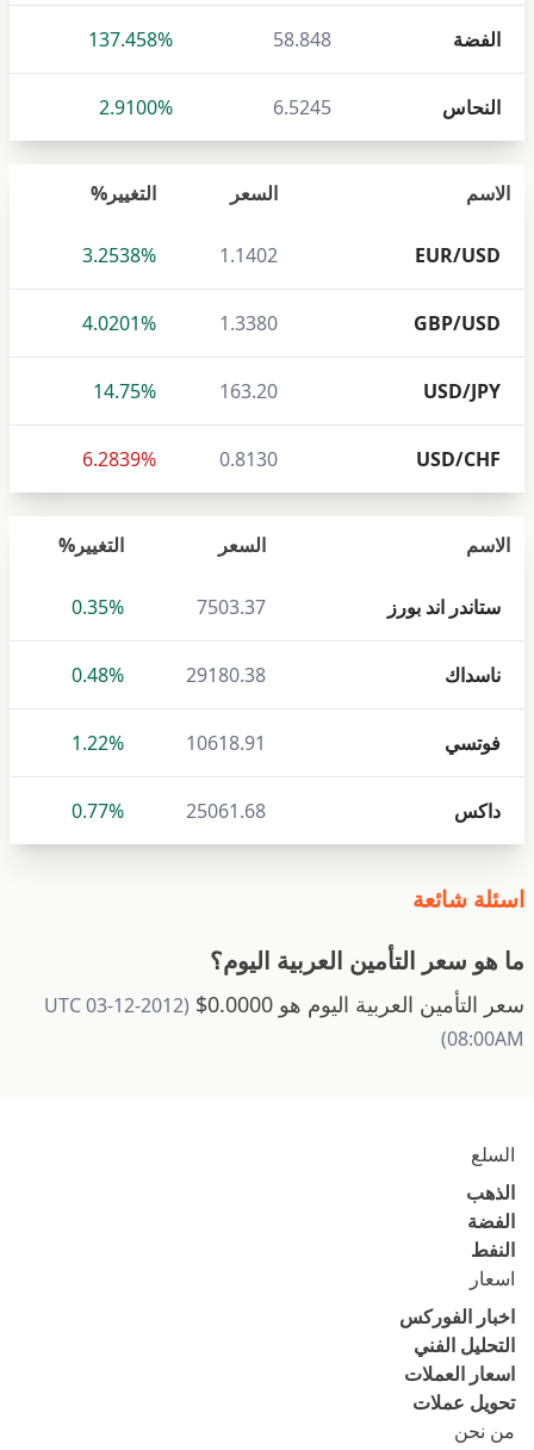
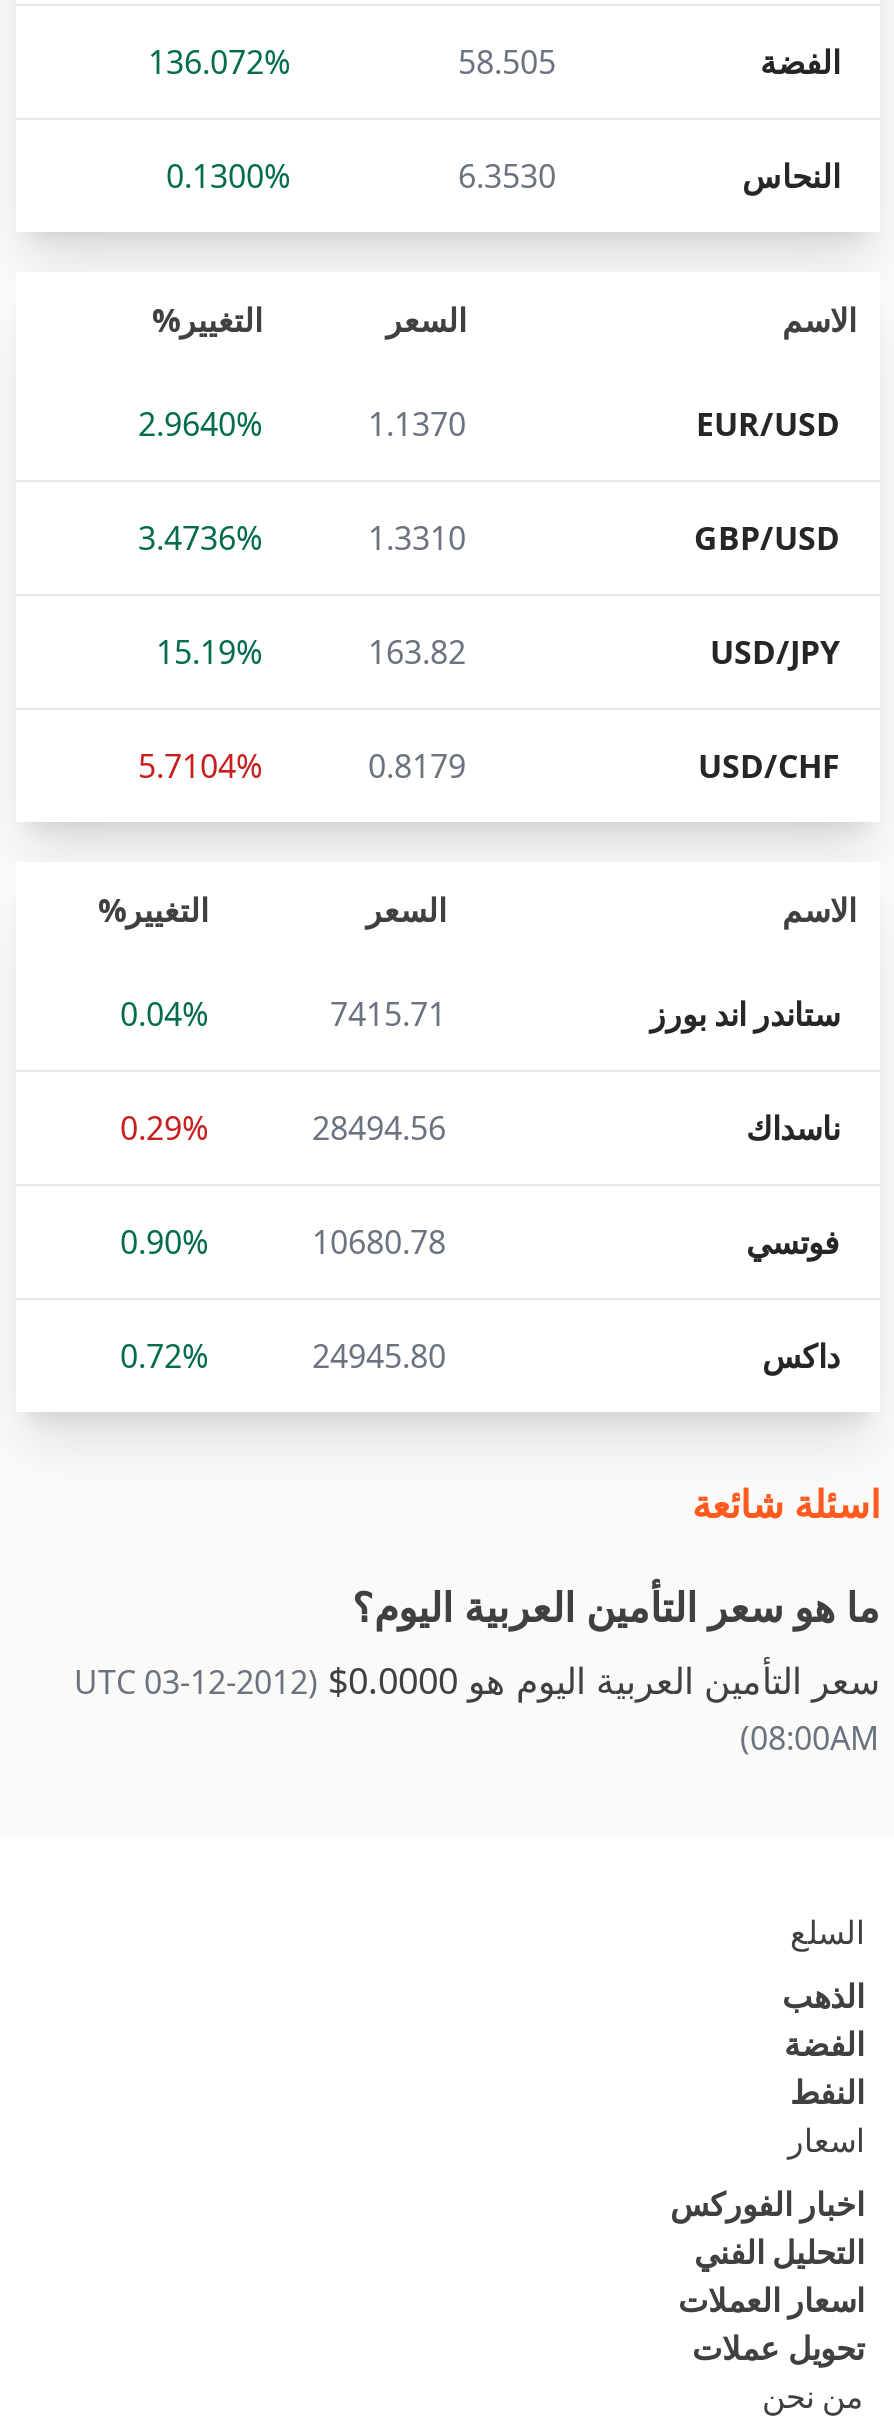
[88,26,173,53] 137.458% -> [148,39,290,83] 136.072%
[273,26,331,53] 58.848 -> [458,39,556,83] 58.505
[99,94,173,121] 2.9100% -> [166,153,290,197] 0.1300%
[273,94,331,121] 6.5245 -> [458,153,556,197] 6.3530
[82,242,156,269] 3.2538% -> [138,401,262,445] 2.9640%
[219,242,278,269] 1.1402 -> [368,401,466,445] 1.1370
[82,310,156,337] 4.0201% -> [138,515,262,559] 3.4736%
[219,310,278,337] 1.3380 -> [368,515,466,559] 1.3310
[93,378,156,404] 14.75% -> [156,629,262,673] 15.19%
[219,378,278,404] 163.20 -> [368,629,466,673] 163.82
[82,446,156,472] 6.2839% -> [138,743,262,787] 5.7104%
[219,446,278,472] 0.8130 -> [368,743,466,787] 0.8179
[72,594,124,620] 0.35% -> [120,991,208,1035] 0.04%
[197,594,266,620] 7503.37 -> [330,991,446,1035] 7415.71
[72,662,124,688] 0.48% -> [120,1105,208,1149] 0.29%
[186,662,266,688] 29180.38 -> [312,1105,446,1149] 28494.56
[72,730,124,756] 1.22% -> [120,1219,208,1263] 0.90%
[186,730,266,756] 10618.91 -> [312,1219,446,1263] 10680.78
[72,798,124,824] 0.77% -> [120,1333,208,1377] 0.72%
[186,798,266,824] 25061.68 -> [312,1333,446,1377] 24945.80

